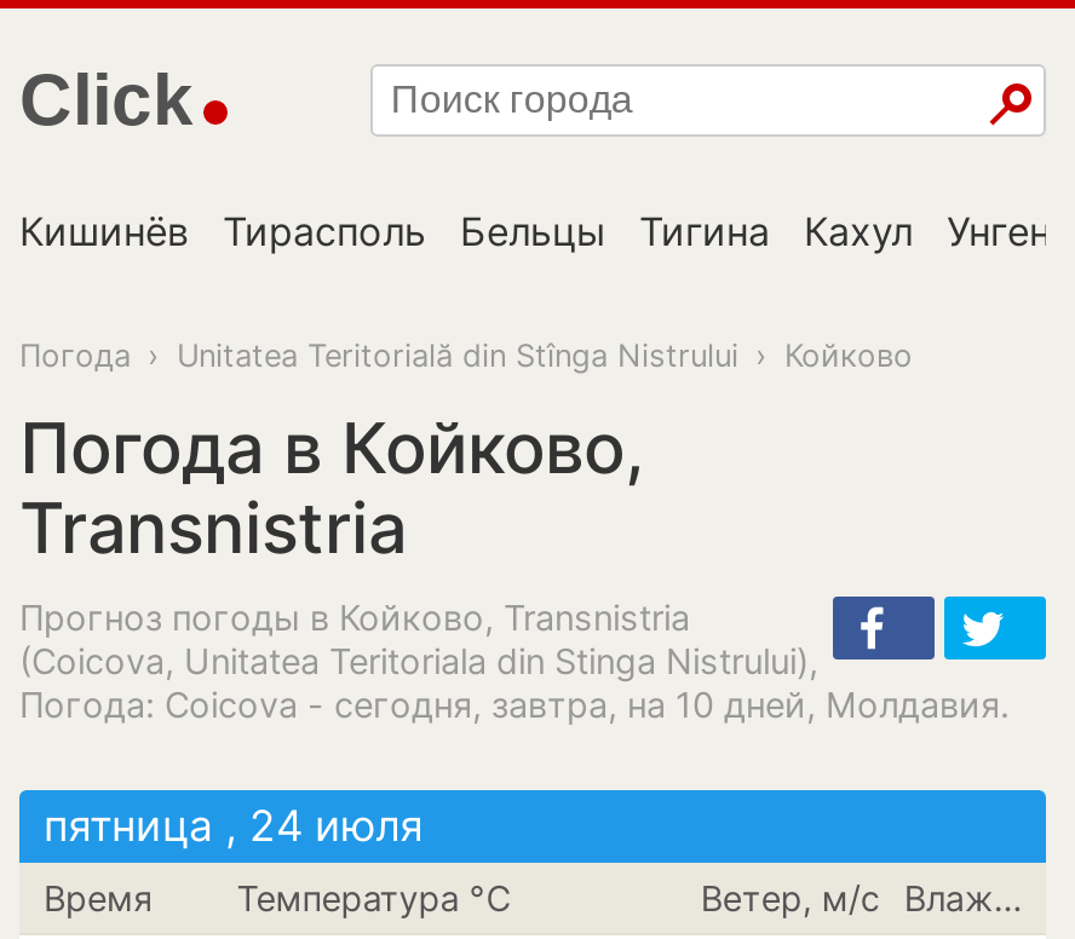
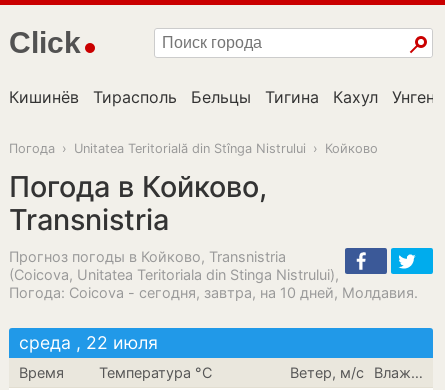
[44,800,424,851] пятница , 24 июля -> [19,332,158,353] среда , 22 июля

